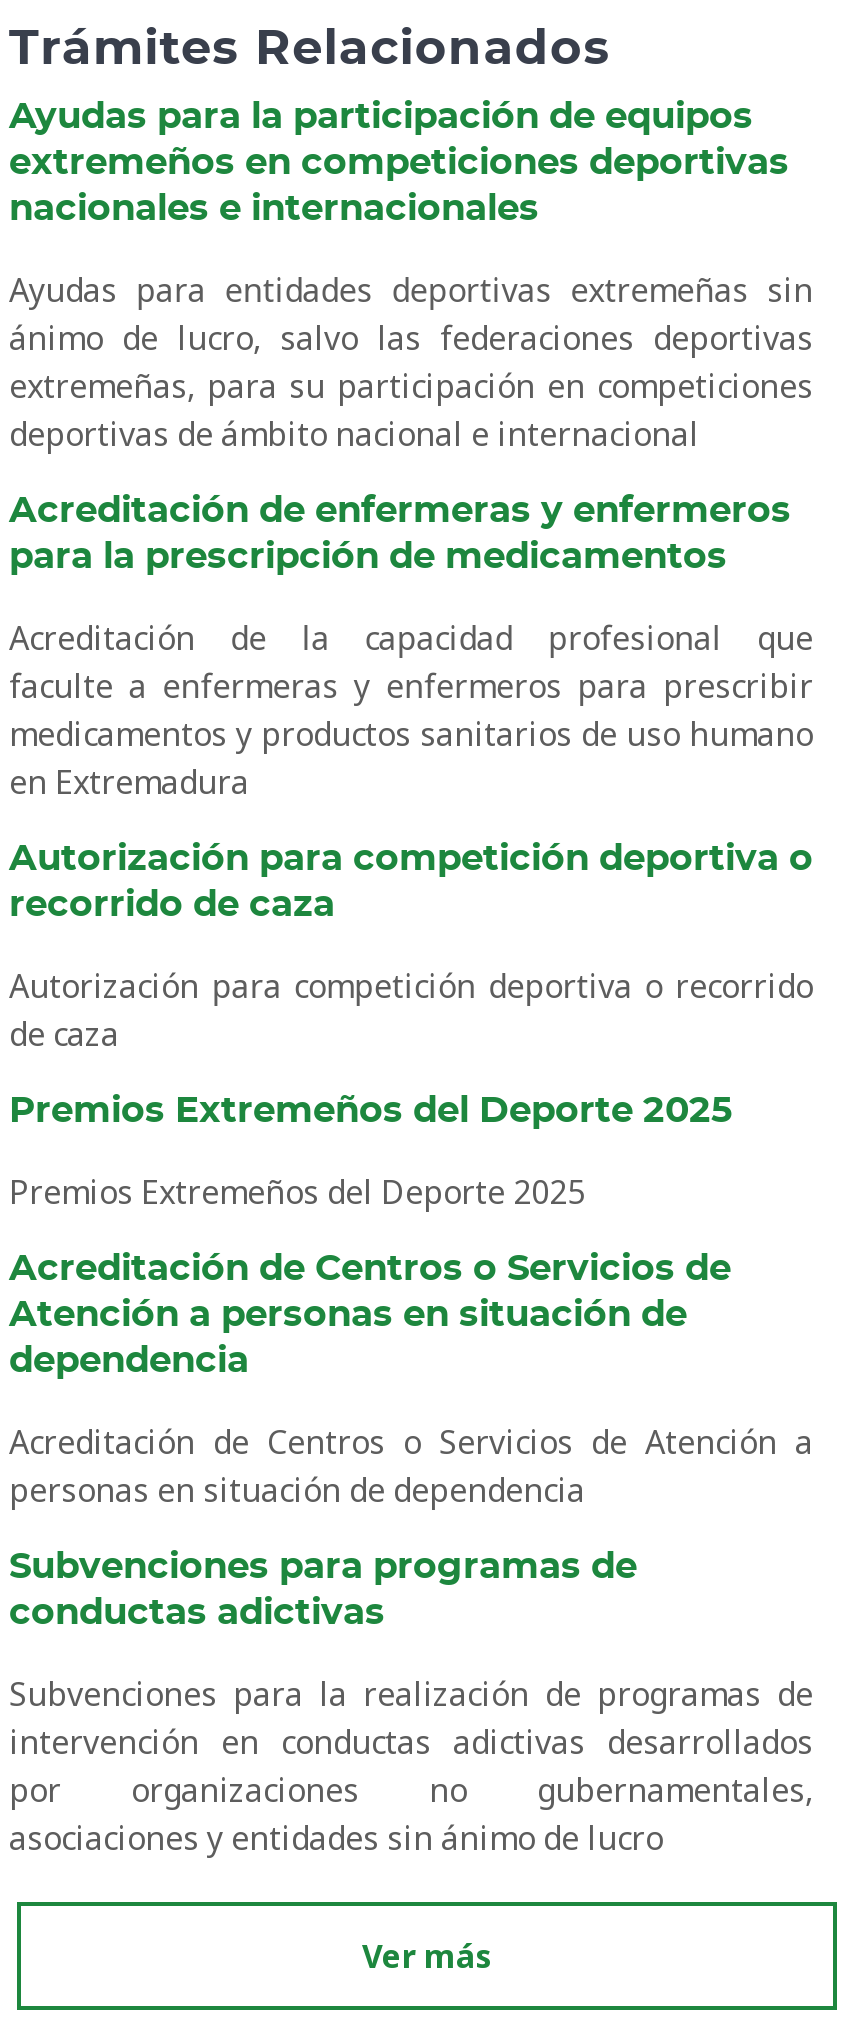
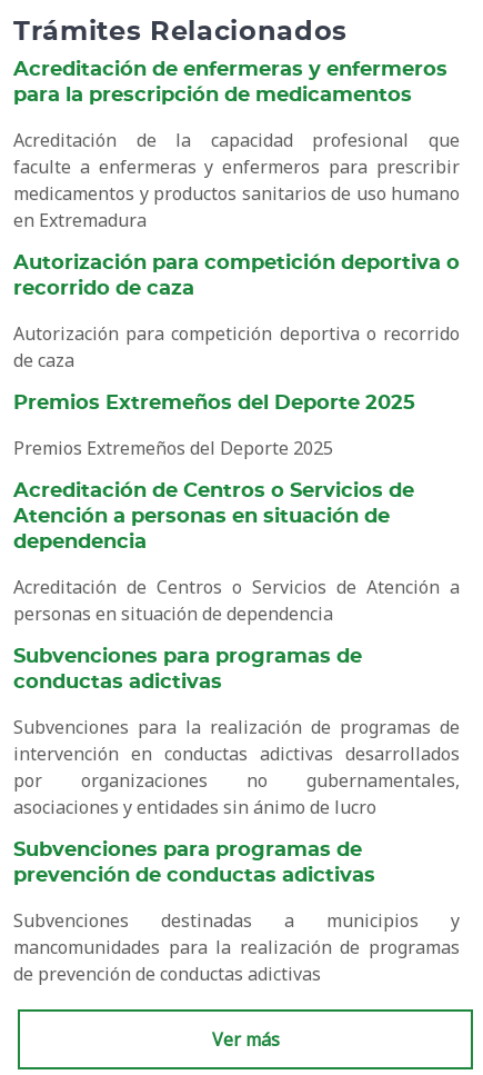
[9,99,813,455] Ayudas para la participación de equipos | extremeños en competiciones deportivas | nacionales e internacionales | Ayudas para entidades deportivas extremeñas sin | ánimo de lucro, salvo las federaciones deportivas | extremeñas, para su participación en competiciones | deportivas de ámbito nacional e internacional -> none
moved [9,493,813,1859] -> [13,60,460,819]: Acreditación de enfermeras y enfermeros | para la prescripción de medicamentos | Acreditación de la capacidad profesional que | ... | por organizaciones no gubernamentales, | asociaciones y entidades sin ánimo de lucro
none -> [13,840,460,986] Subvenciones para programas de | prevención de conductas adictivas | Subvenciones destinadas a municipios y | mancomunidades para la realización de programas | de prevención de conductas adictivas

